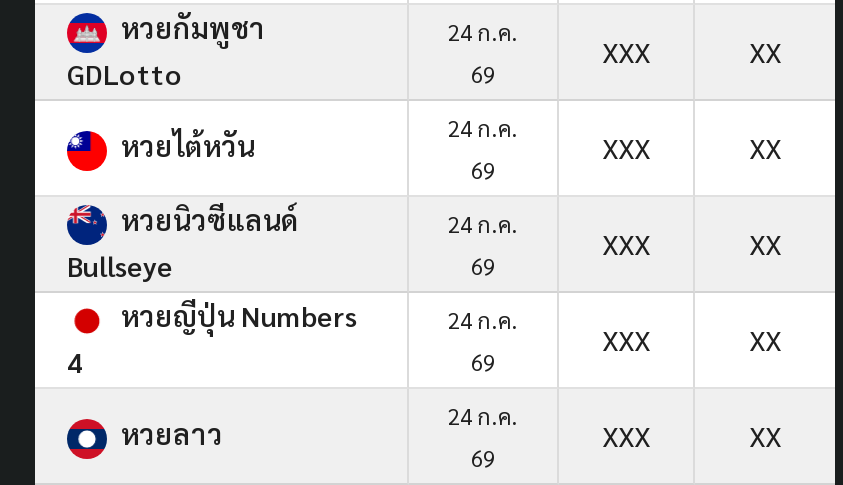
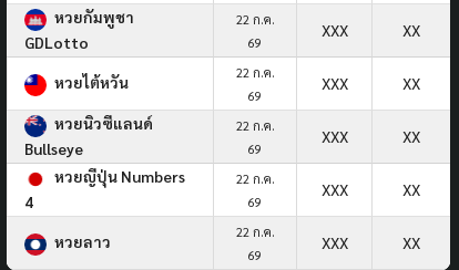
[448,17,518,47] 24 ก.ค. -> [236,11,274,27] 22 ก.ค.
[448,113,518,143] 24 ก.ค. -> [236,64,274,81] 22 ก.ค.
[448,209,518,239] 24 ก.ค. -> [236,117,274,134] 22 ก.ค.
[448,305,518,335] 24 ก.ค. -> [236,170,274,187] 22 ก.ค.
[448,401,518,431] 24 ก.ค. -> [236,223,274,240] 22 ก.ค.

